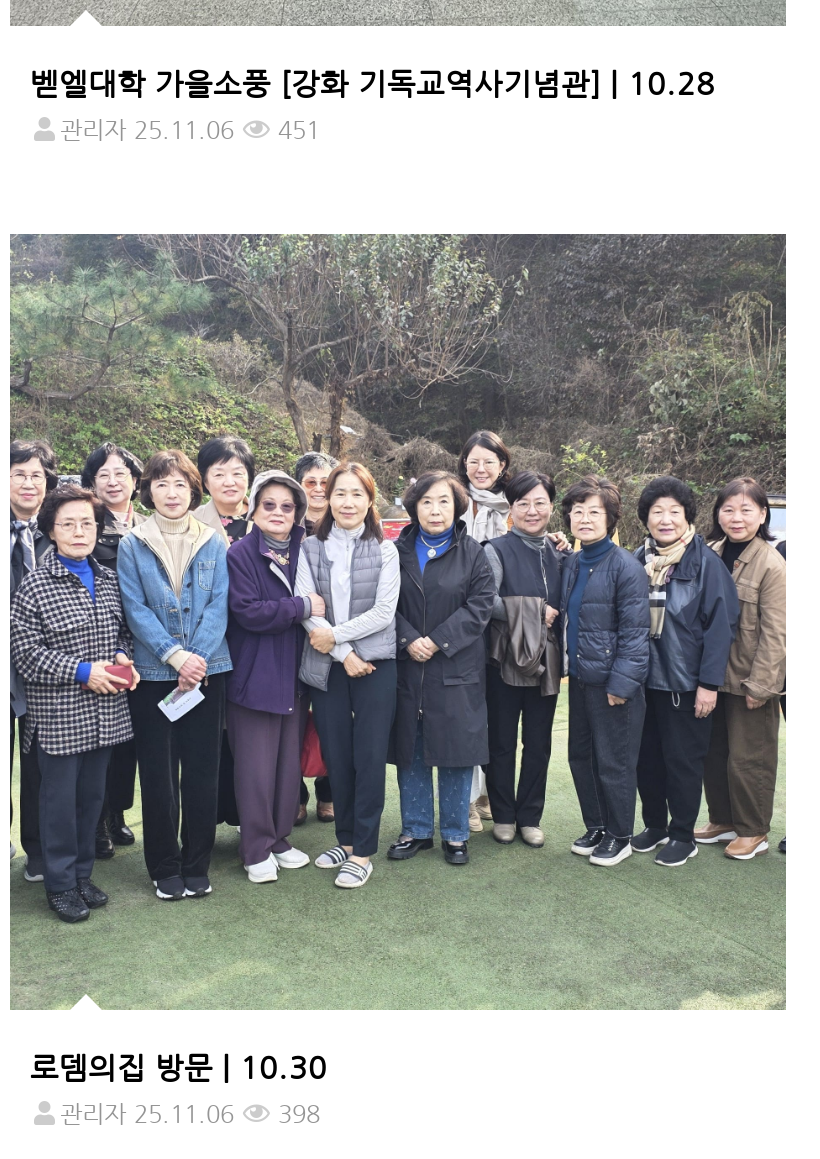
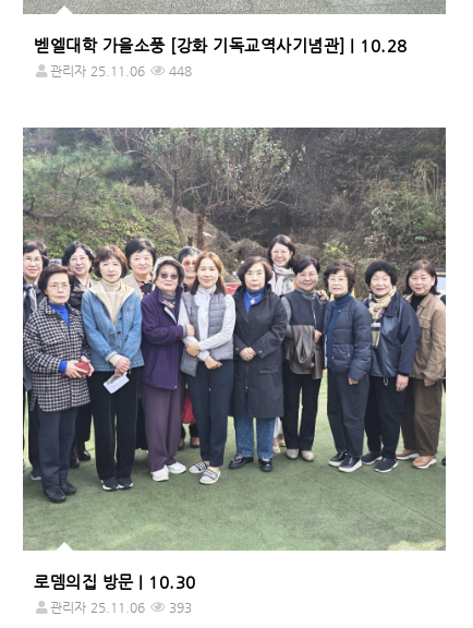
[60,115,320,143] 관리자 25.11.06 451 -> [50,63,192,78] 관리자 25.11.06 448
[60,1099,320,1127] 관리자 25.11.06 398 -> [50,599,192,614] 관리자 25.11.06 393

